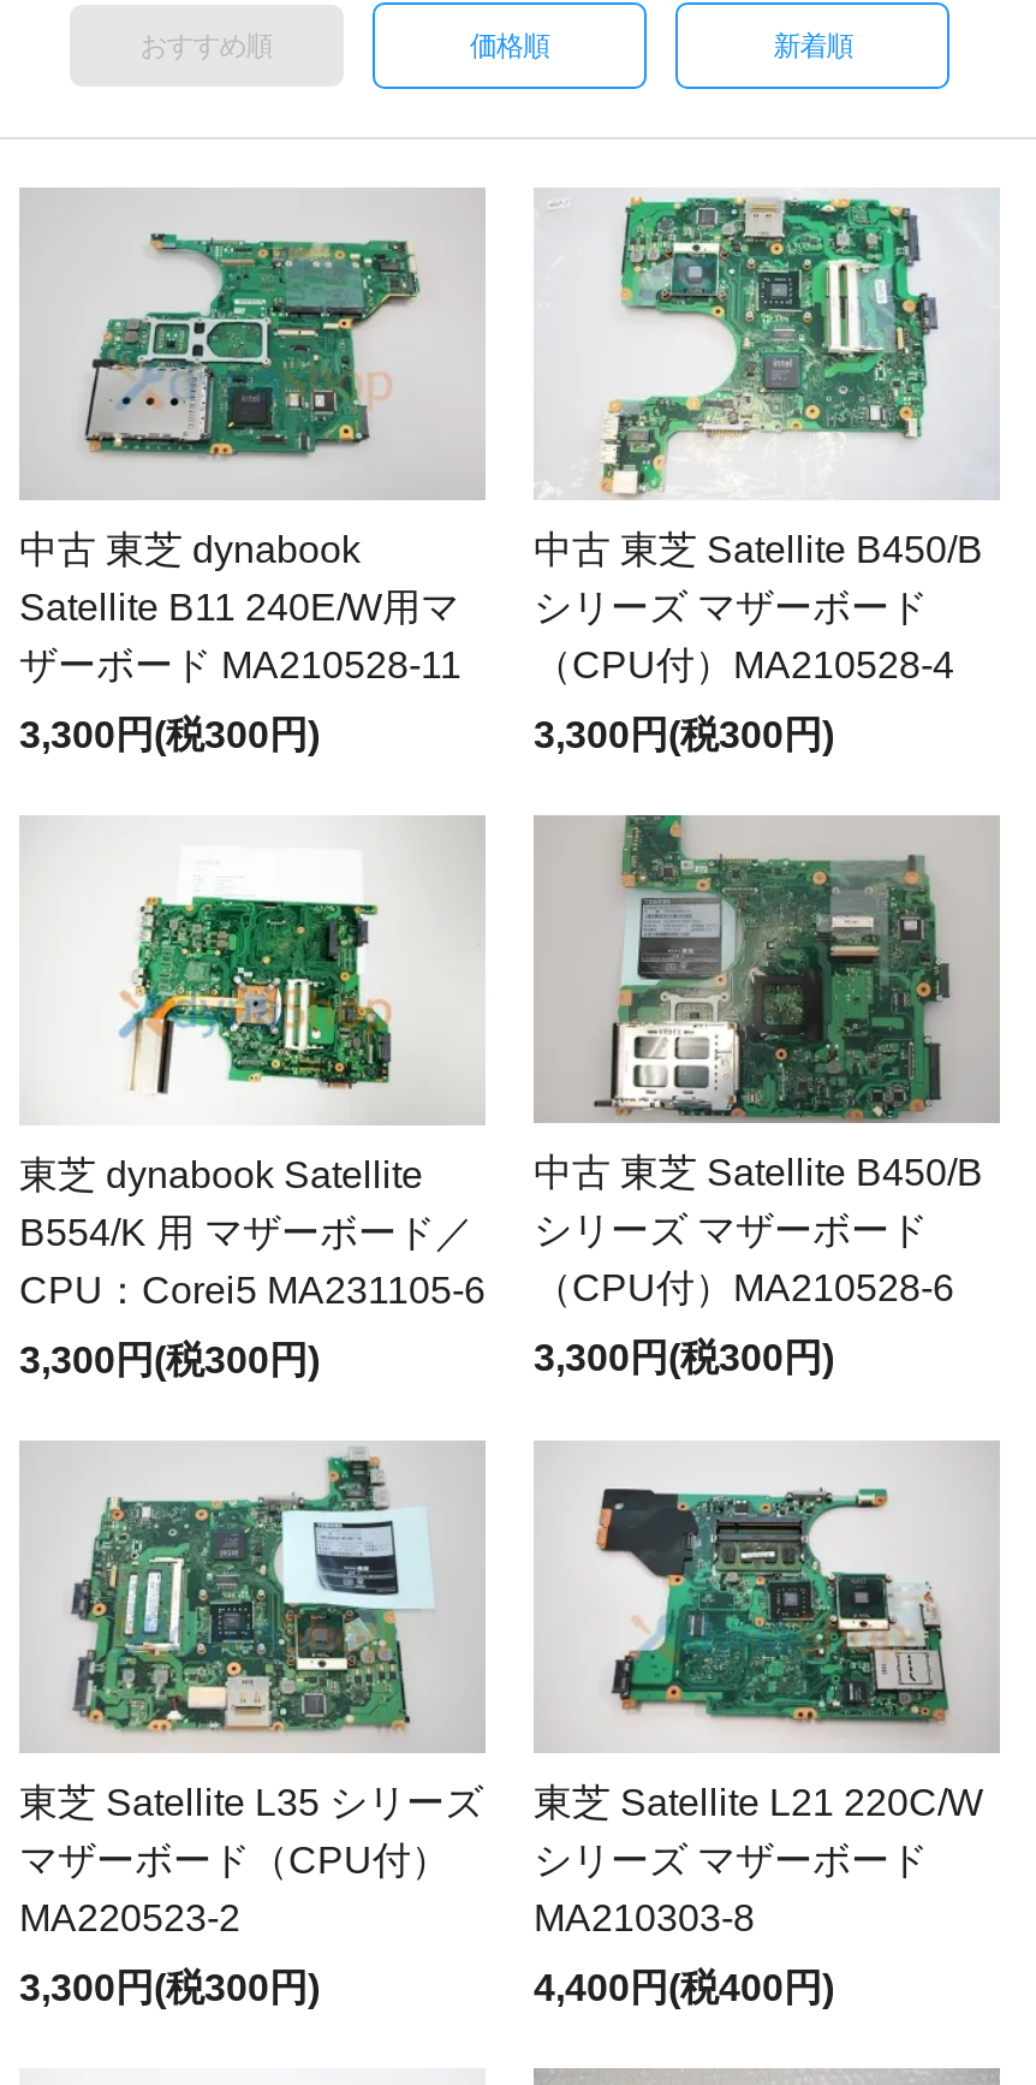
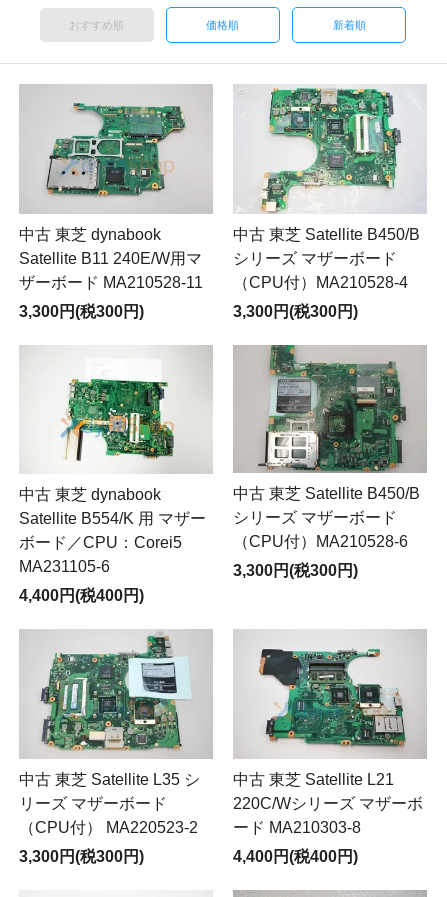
[19,1155,486,1311] 東芝 dynabook Satellite | B554/K 用 マザーボード／ | CPU：Corei5 MA231105-6 -> [19,486,206,575] 中古 東芝 dynabook | Satellite B554/K 用 マザー | ボード／CPU：Corei5 | MA231105-6
[19,1340,320,1381] 3,300円(税300円) -> [19,587,144,604] 4,400円(税400円)
[19,1782,483,1938] 東芝 Satellite L35 シリーズ | マザーボード（CPU付） | MA220523-2 -> [19,771,200,836] 中古 東芝 Satellite L35 シ | リーズ マザーボード | （CPU付） MA220523-2
[534,1782,983,1938] 東芝 Satellite L21 220C/W | シリーズ マザーボード | MA210303-8 -> [233,771,423,836] 中古 東芝 Satellite L21 | 220C/Wシリーズ マザーボ | ード MA210303-8

